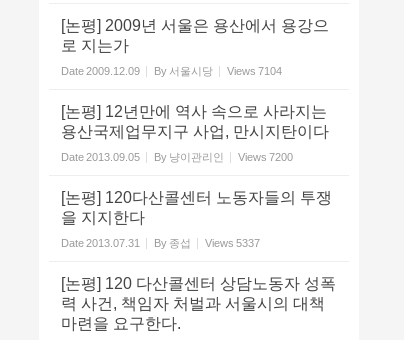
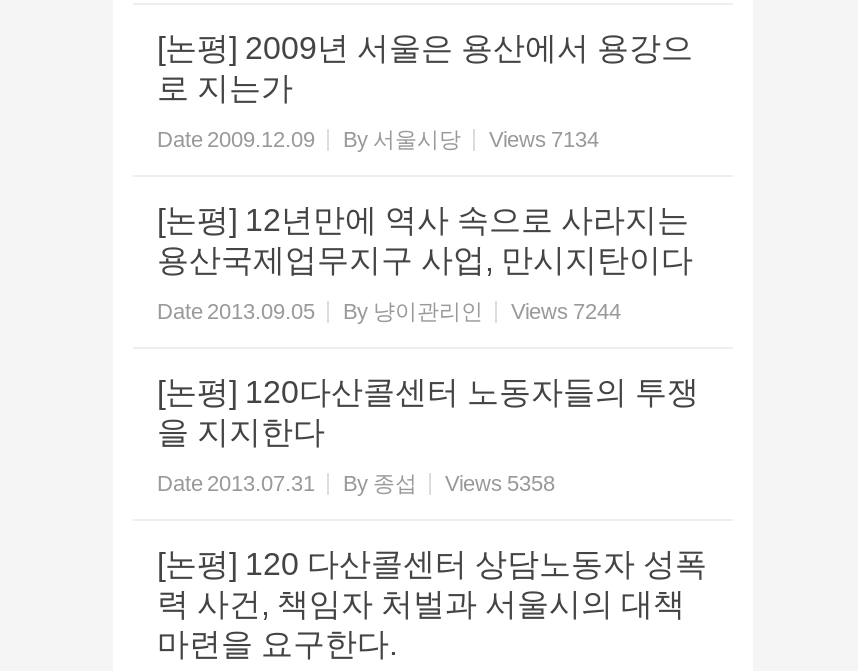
[61,65,282,77] Date 2009.12.09 By 서울시당 Views 7104 -> [157,127,599,151] Date 2009.12.09 By 서울시당 Views 7134
[61,151,293,163] Date 2013.09.05 By 냥이관리인 Views 7200 -> [157,299,621,323] Date 2013.09.05 By 냥이관리인 Views 7244
[61,237,260,249] Date 2013.07.31 By 종섭 Views 5337 -> [157,471,555,495] Date 2013.07.31 By 종섭 Views 5358

